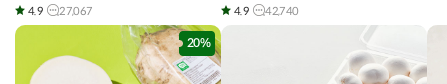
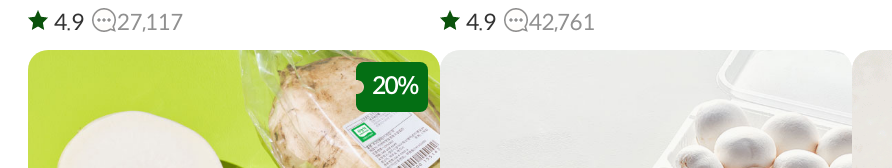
[28,4,92,18] 4.9 27,067 -> [54,7,183,35] 4.9 27,117
[234,4,298,18] 4.9 42,740 -> [466,7,595,35] 4.9 42,761

